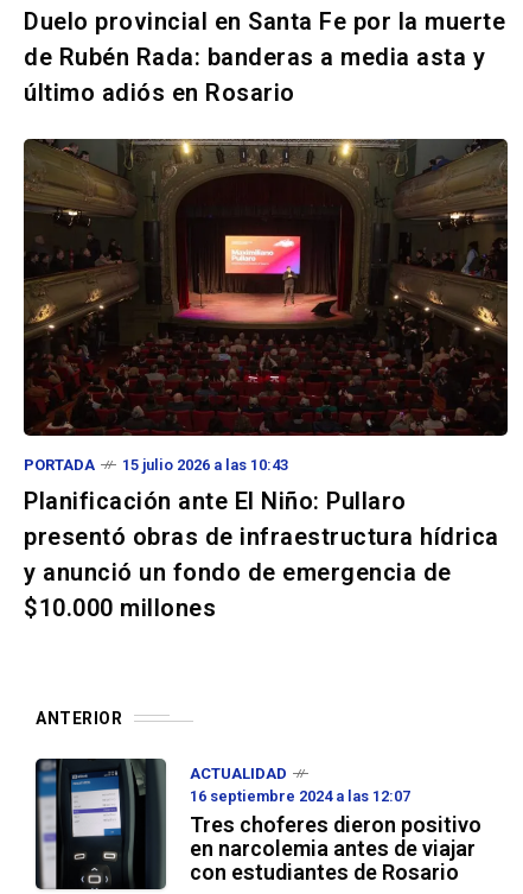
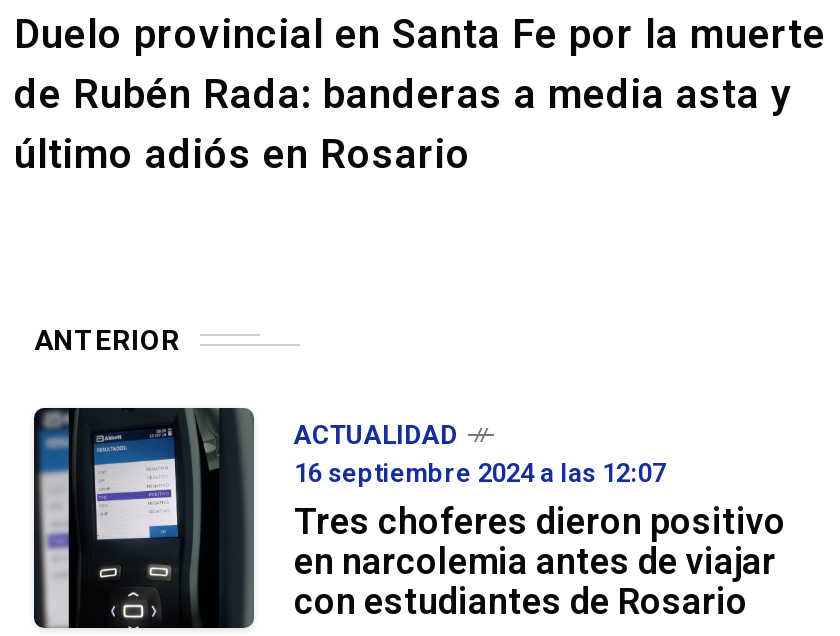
[23,138,509,622] [image] | PORTADA | 15 julio 2026 a las 10:43 | Planificación ante El Niño: Pullaro | presentó obras de infraestructura hídrica | y anunció un fondo de emergencia de | $10.000 millones -> none

